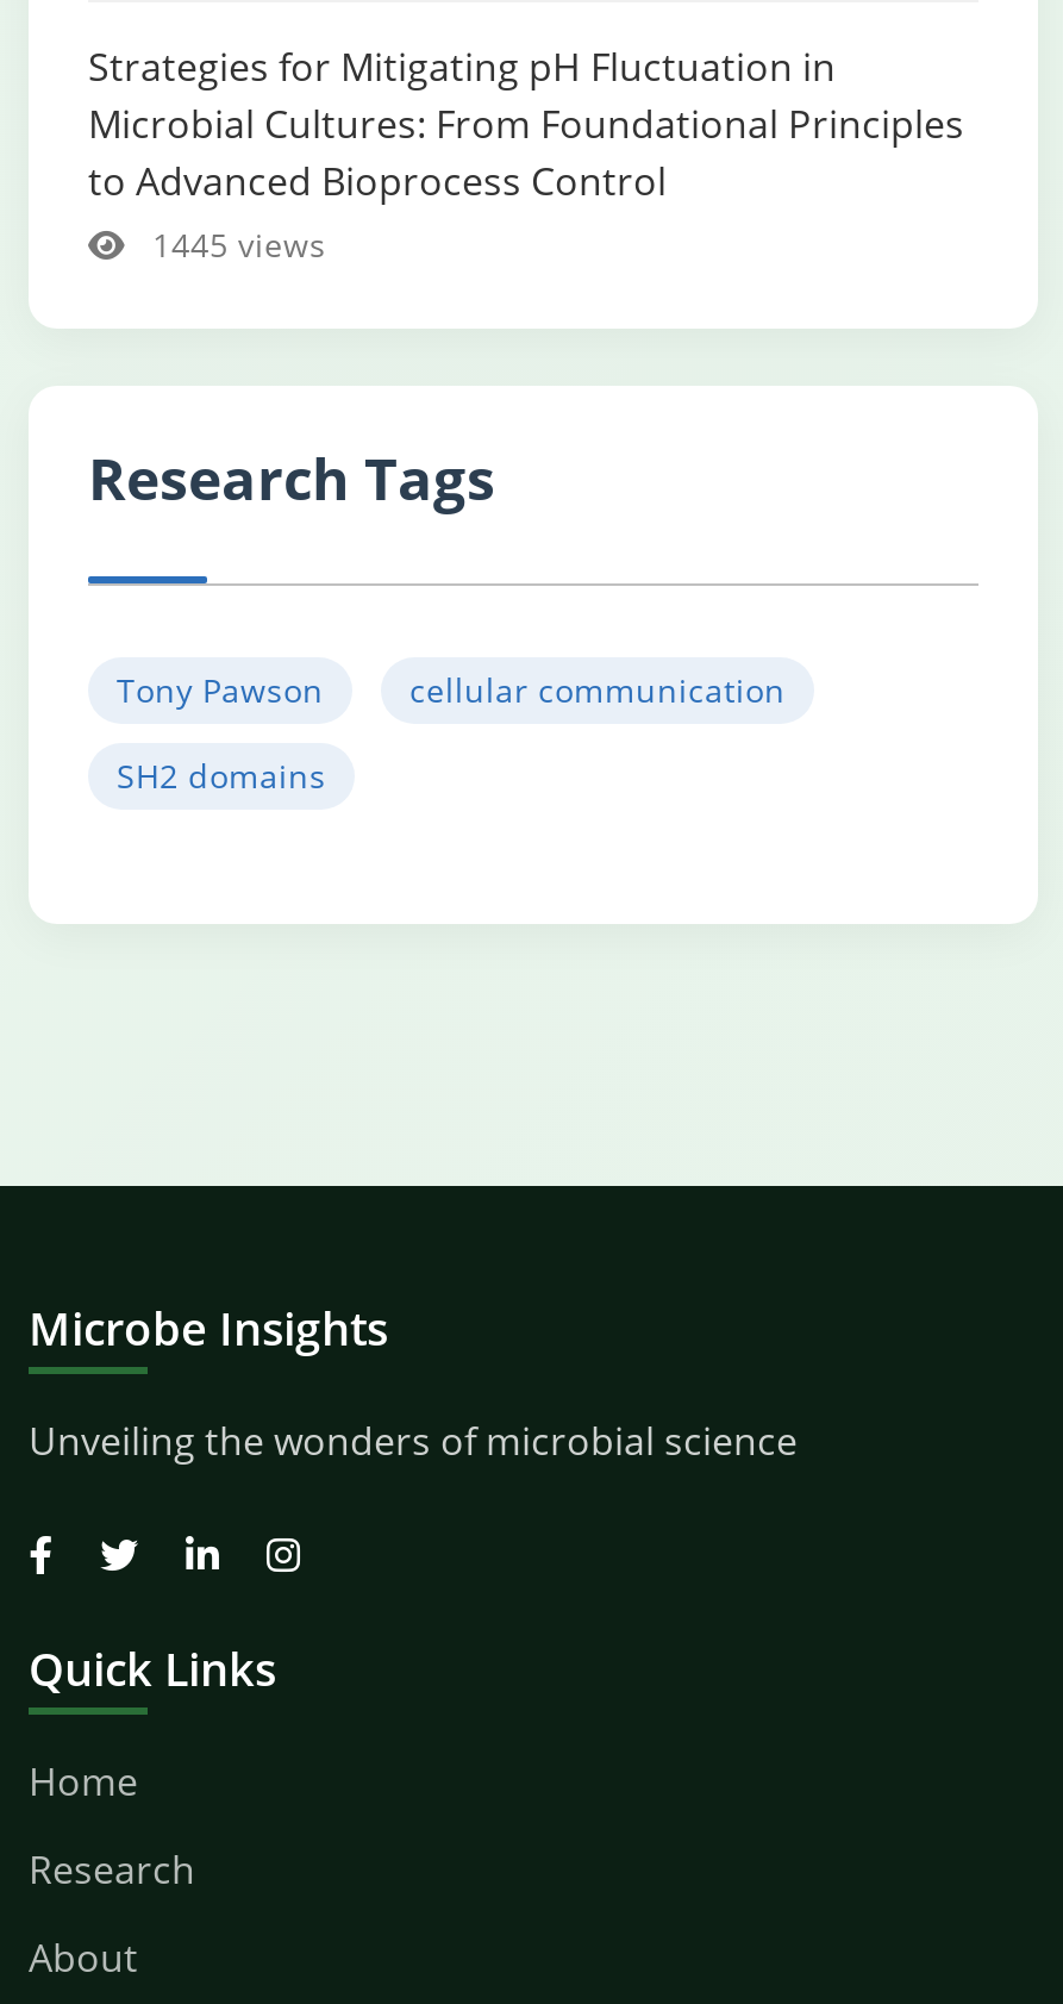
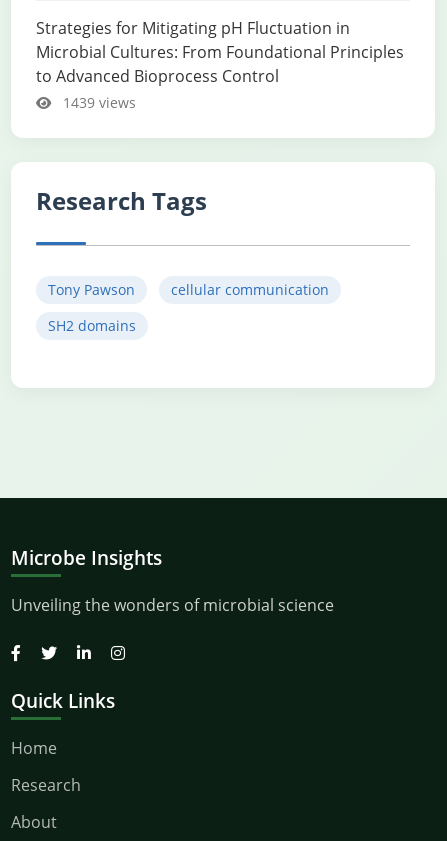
[143,221,326,267] 1445 views -> [59,93,136,112] 1439 views

